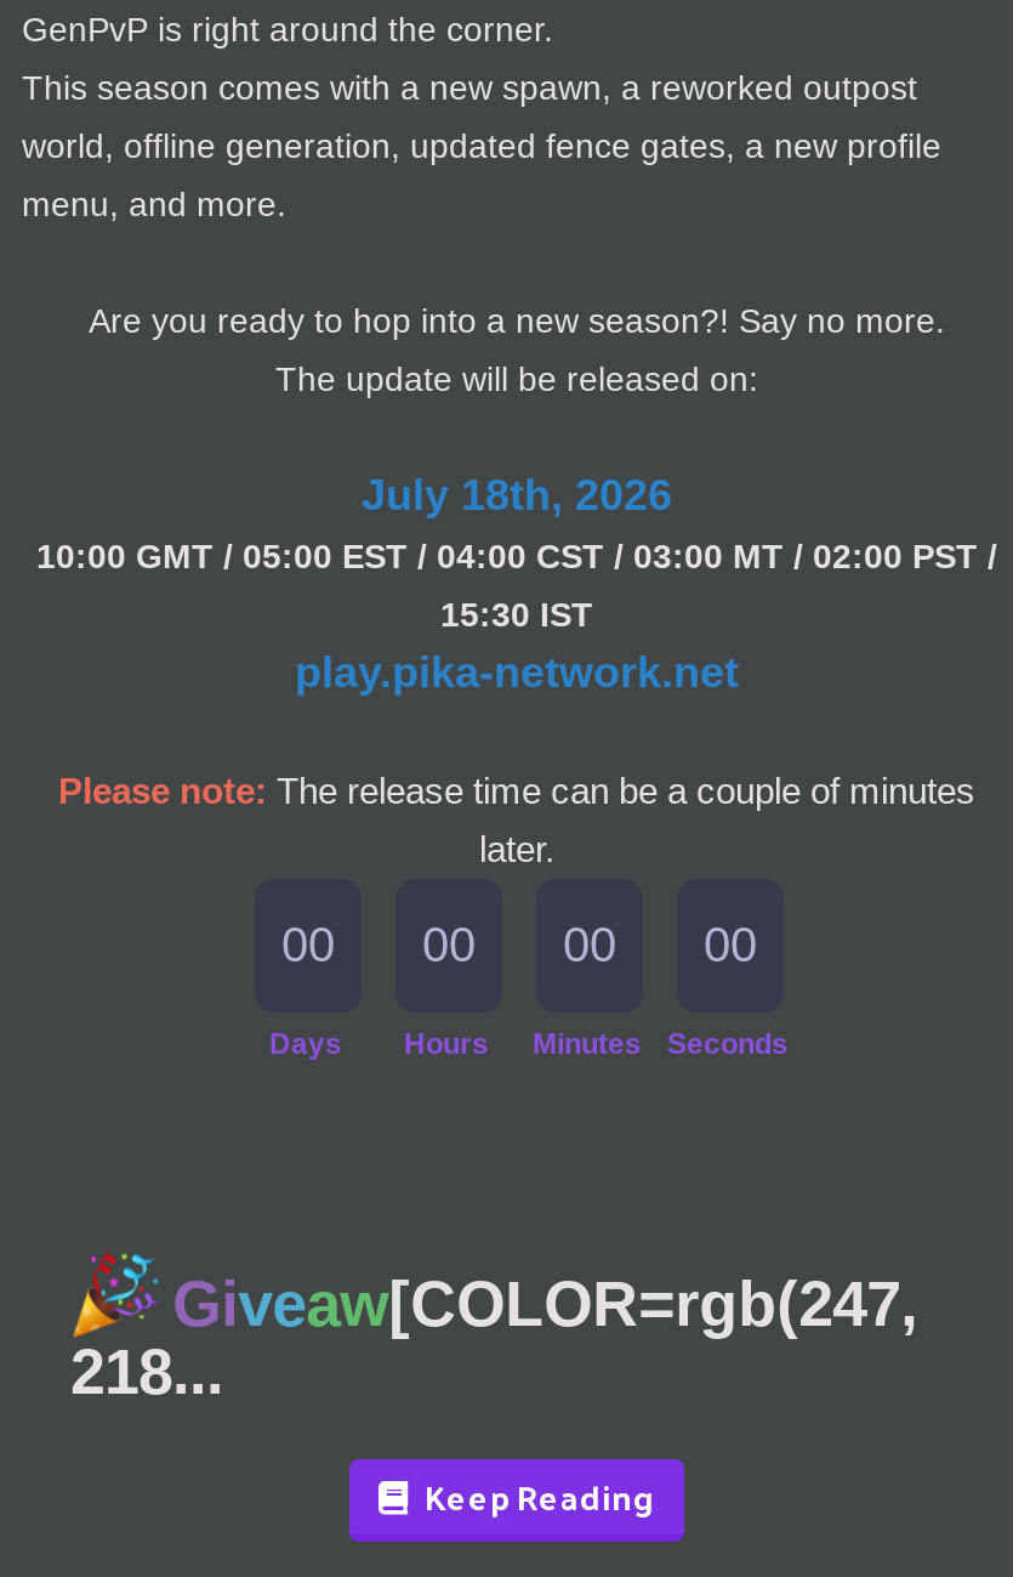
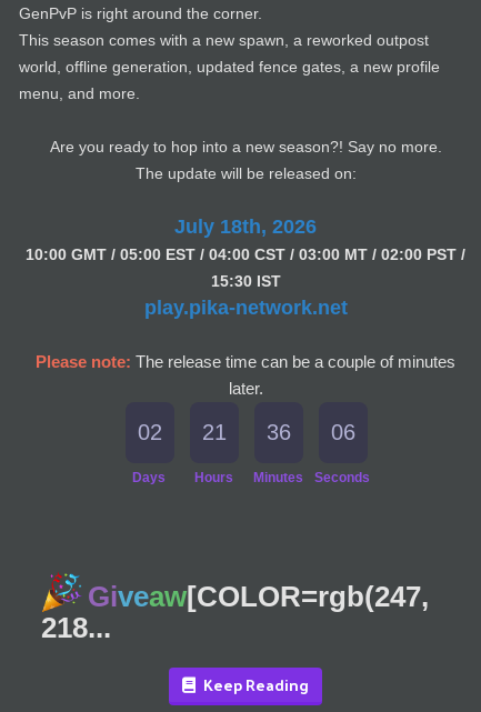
[281,919,335,972] 00 -> [138,420,162,445] 02
[422,919,476,972] 00 -> [202,420,227,445] 21
[563,919,616,972] 00 -> [267,420,291,445] 36
[704,919,757,972] 00 -> [331,420,355,445] 06

